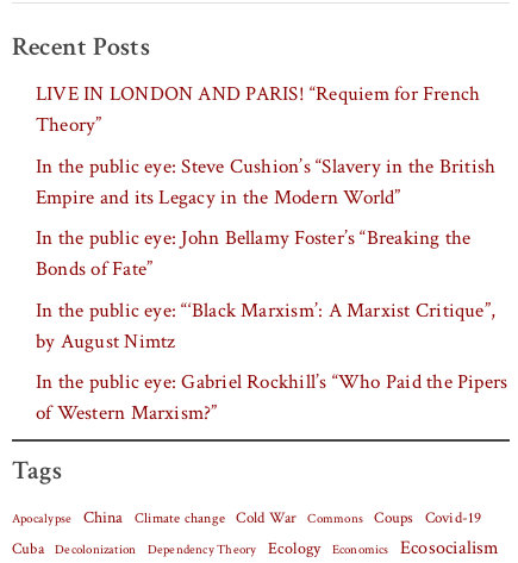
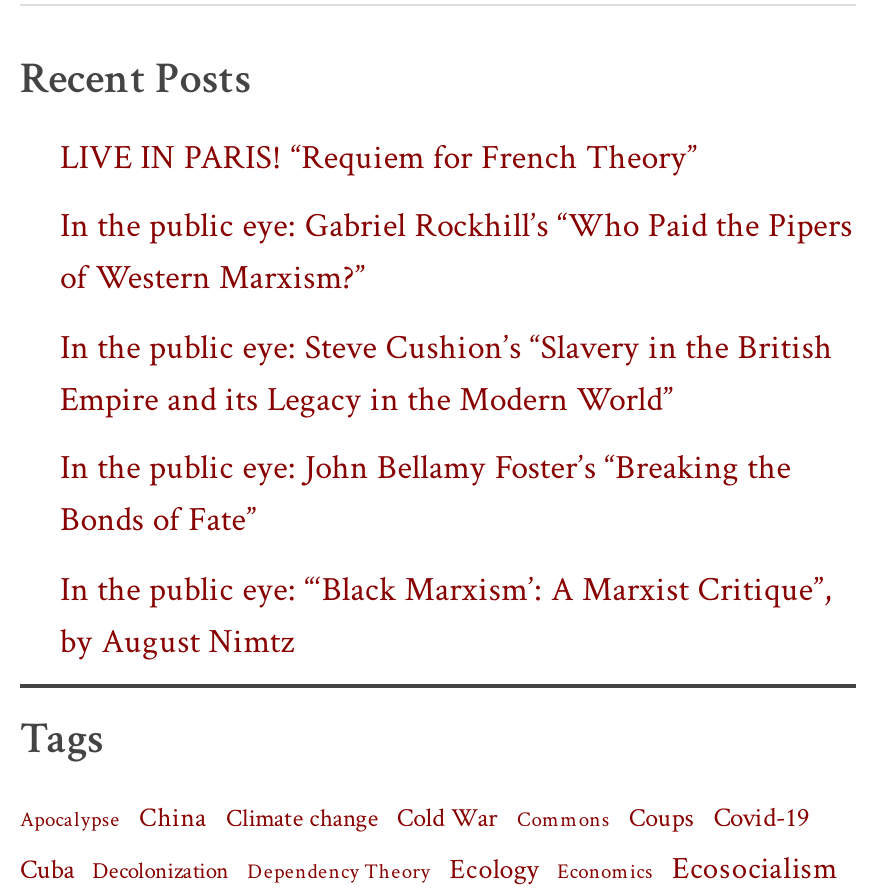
[36,81,480,138] LIVE IN LONDON AND PARIS! “Requiem for French | Theory” -> [60,136,697,180] LIVE IN PARIS! “Requiem for French Theory”
moved [36,153,496,354] -> [60,326,833,664]: In the public eye: Steve Cushion’s “Slavery in the British | Empire and its Legacy in the Modern World” | In the public eye: John Bellamy Foster’s “Breaking the | Bonds of Fate” | In the public eye: “‘Black Marxism’: A Marxist Critique”, | by August Nimtz
moved [36,369,508,426] -> [60,205,853,301]: In the public eye: Gabriel Rockhill’s “Who Paid the Pipers | of Western Marxism?”

